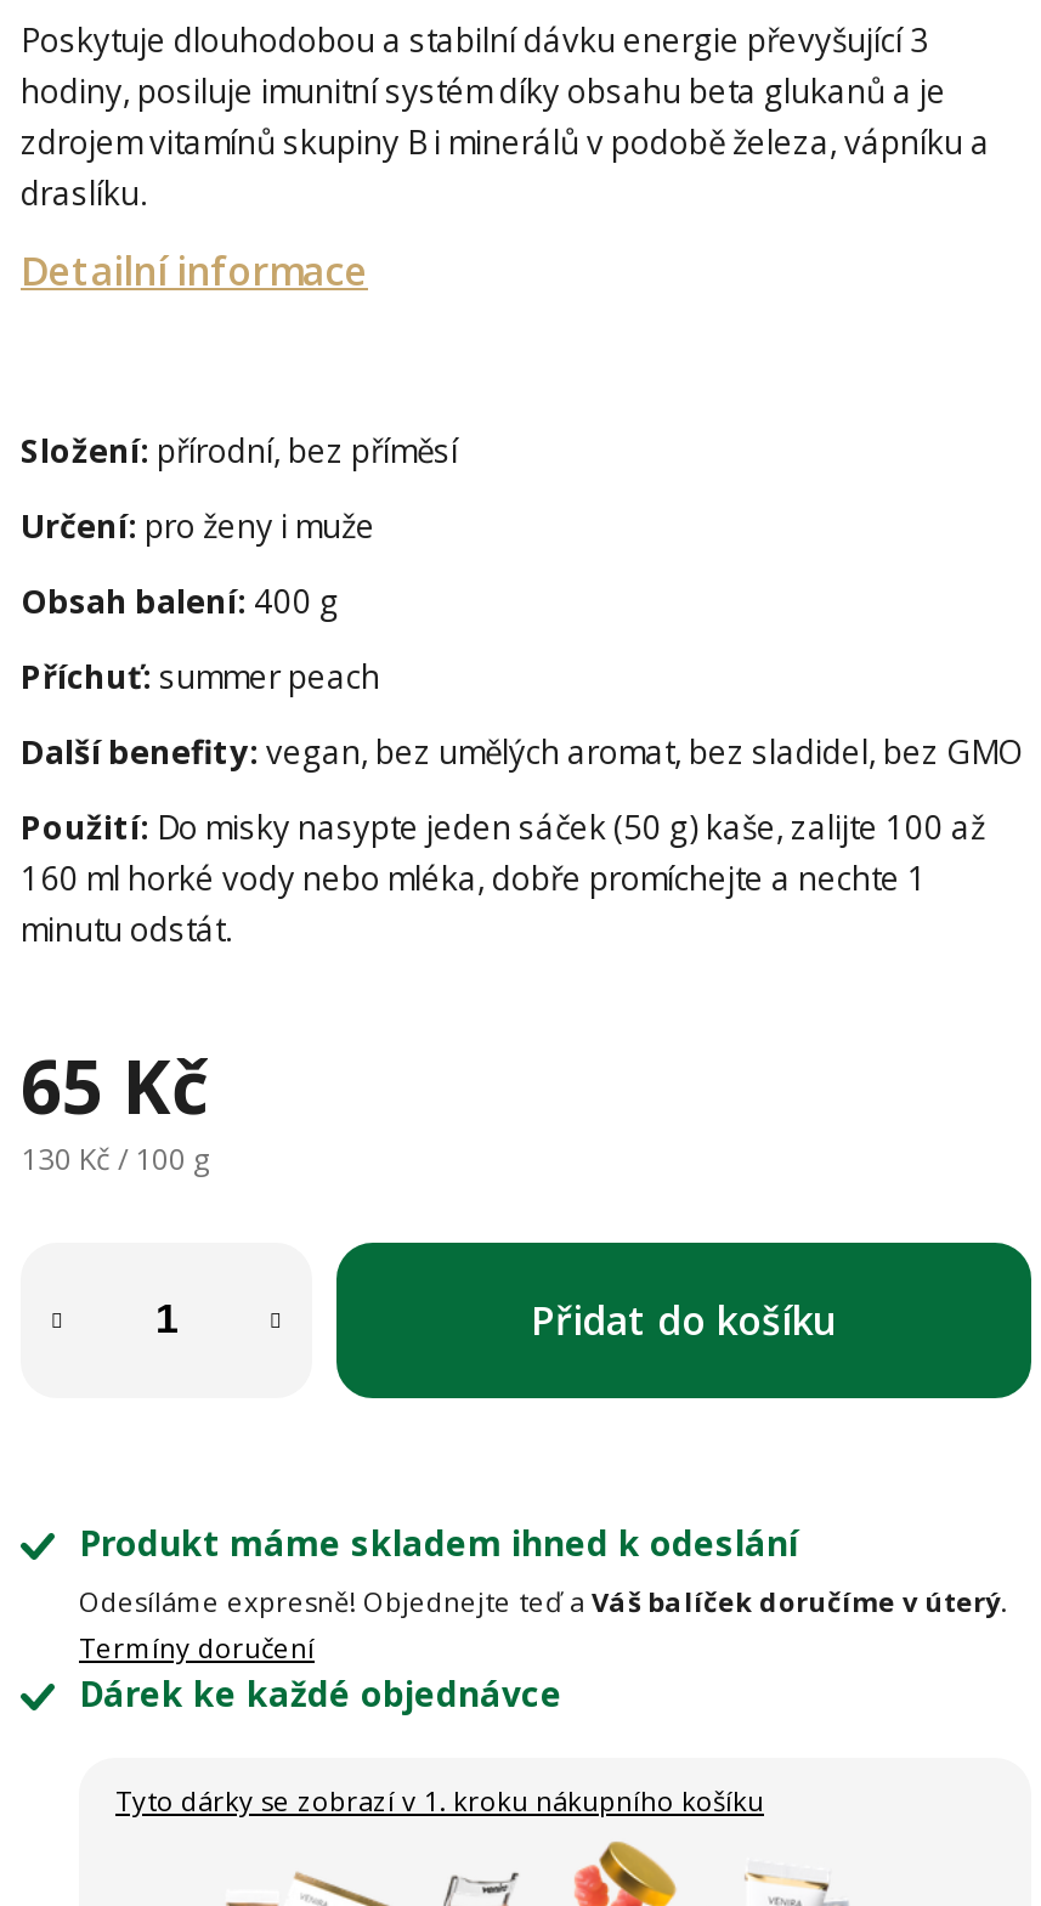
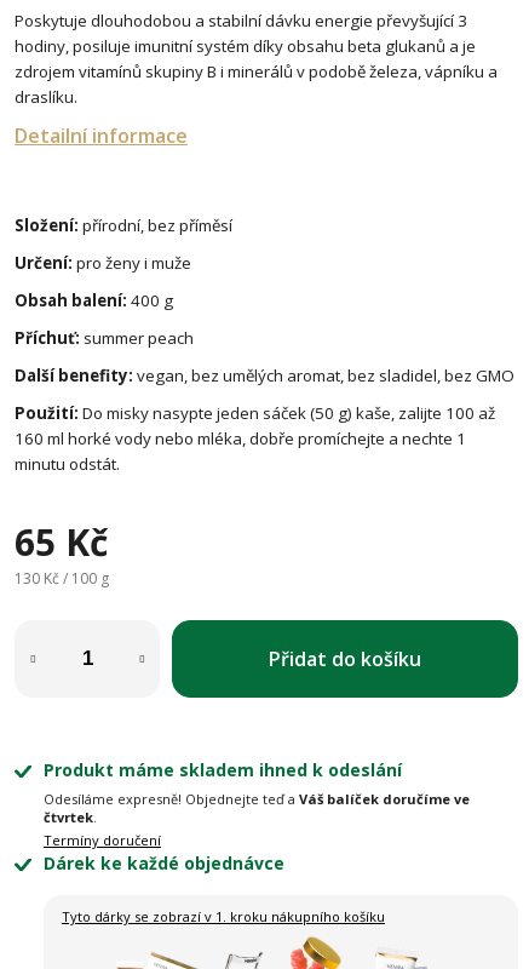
[79,1584,1007,1621] Odesíláme expresně! Objednejte teď a Váš balíček doručíme v úterý. -> [44,790,470,827] Odesíláme expresně! Objednejte teď a Váš balíček doručíme ve | čtvrtek.

